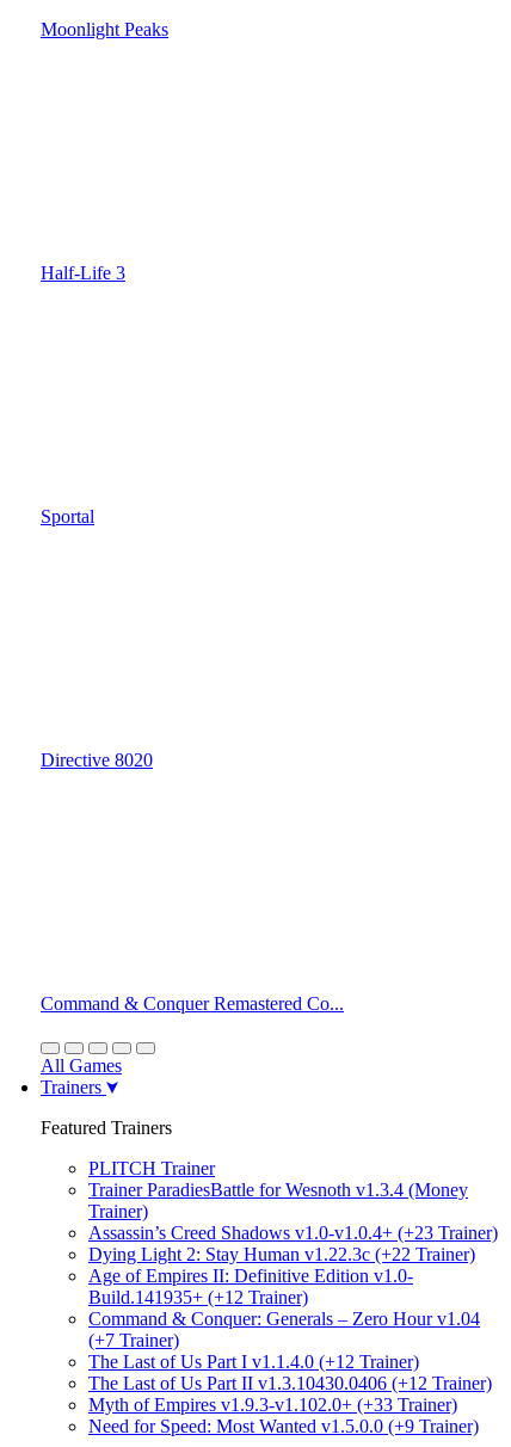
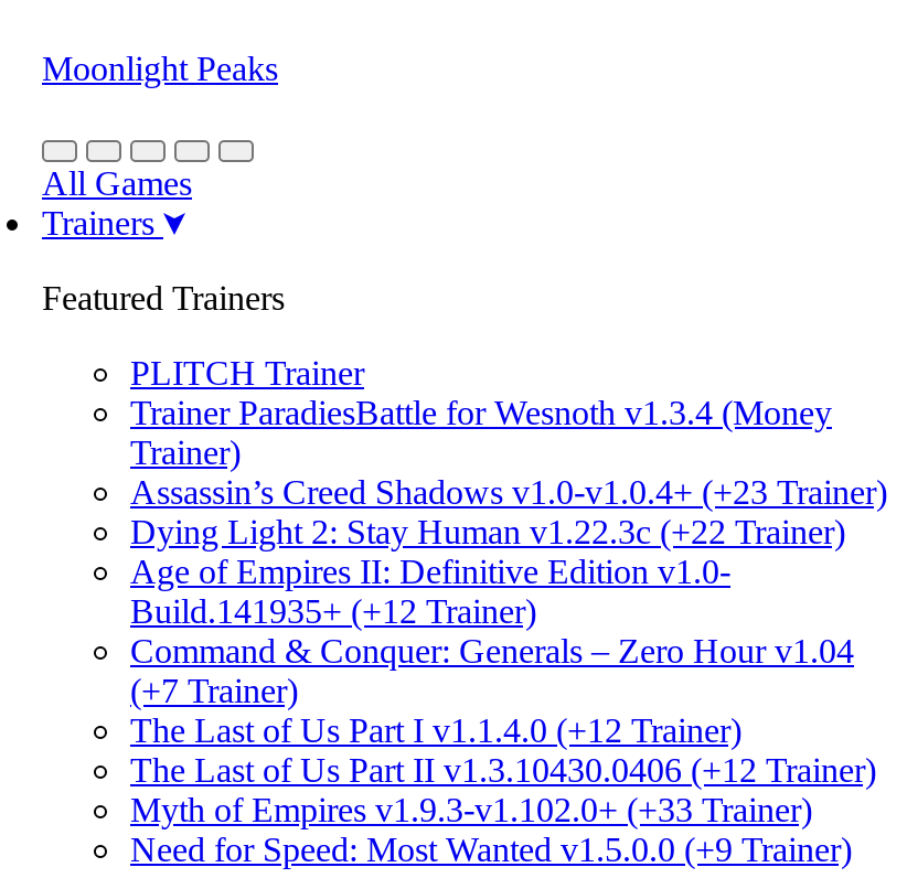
[41,263,125,283] Half-Life 3 -> none
[41,506,94,527] Sportal -> none
[41,750,153,770] Directive 8020 -> none
[41,993,344,1014] Command & Conquer Remastered Co... -> none

